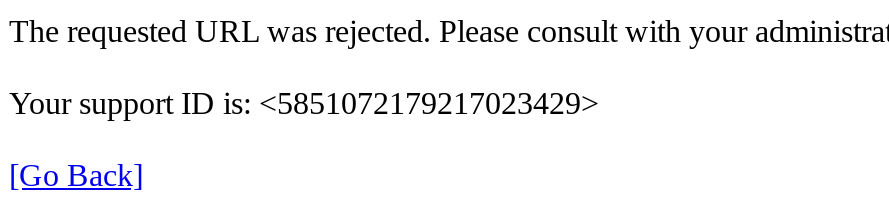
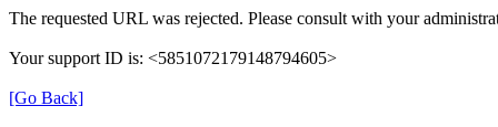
[9,86,599,120] Your support ID is: <5851072179217023429> -> [9,49,337,67] Your support ID is: <5851072179148794605>

